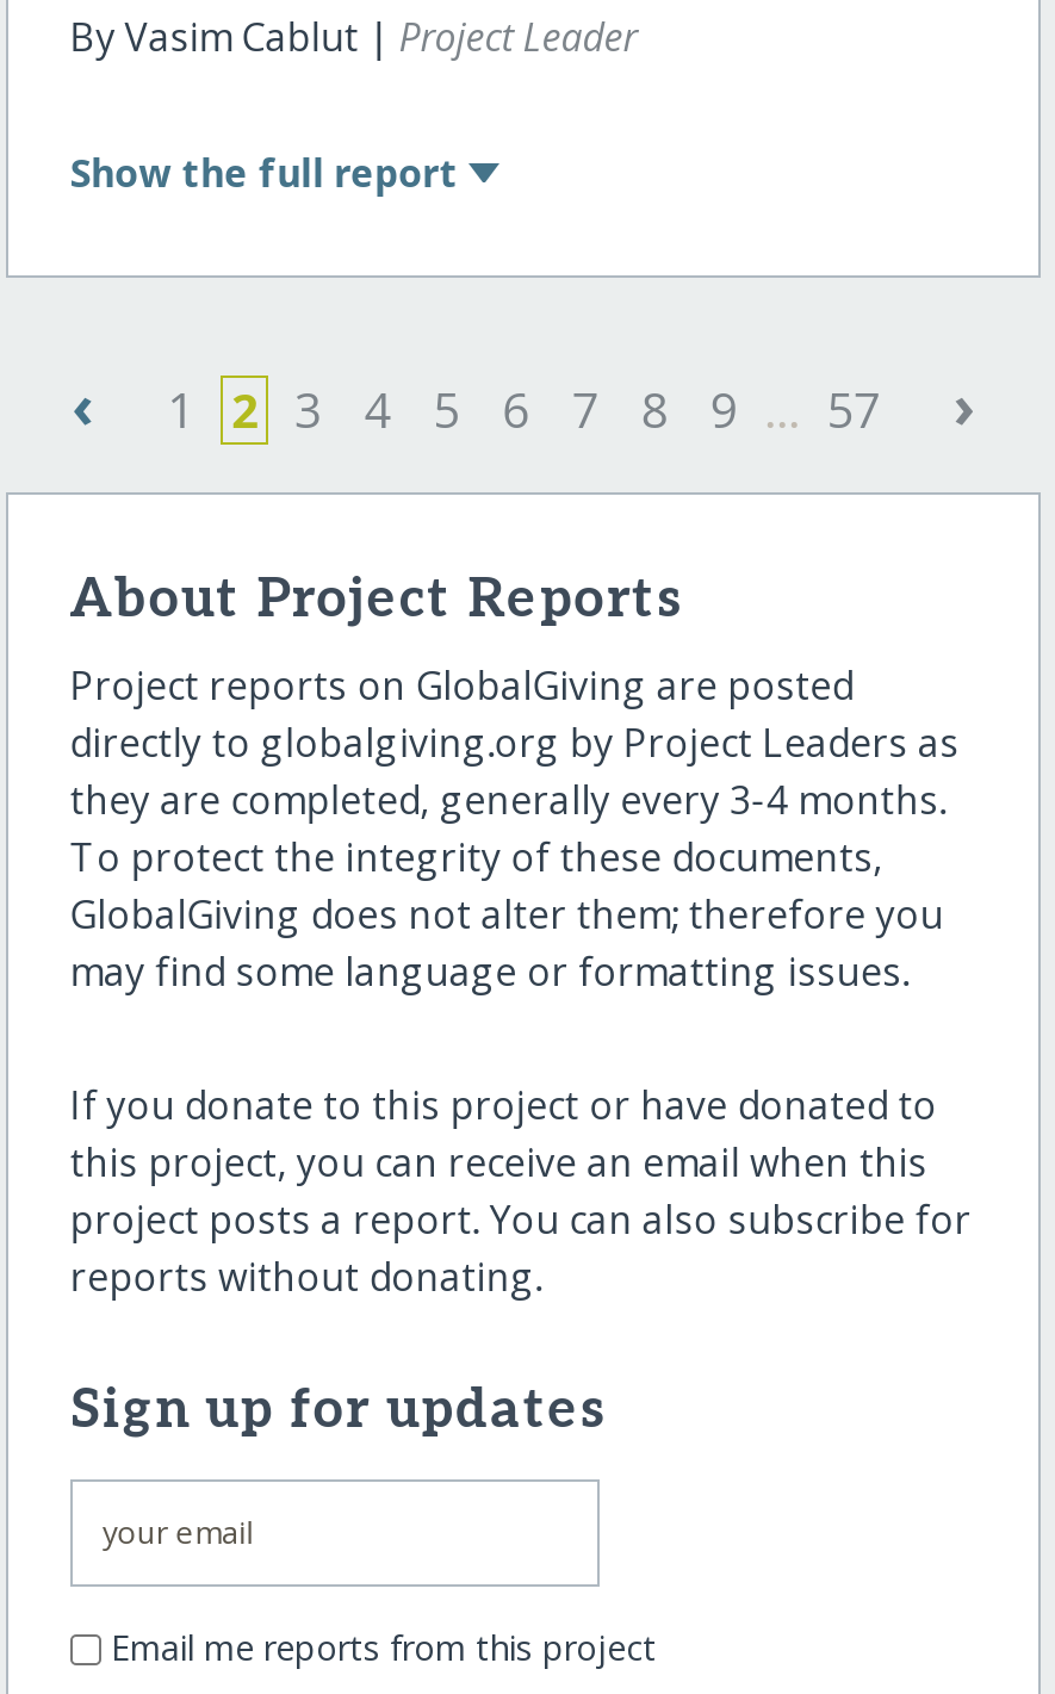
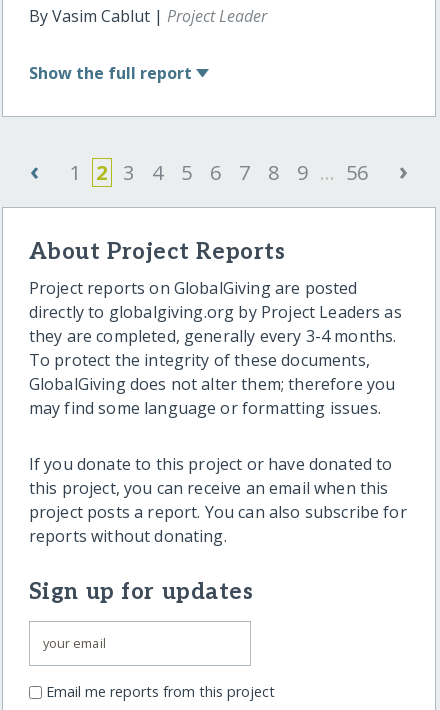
[710,377,880,442] 9 ... 57 -> [297,159,368,186] 9 ... 56

